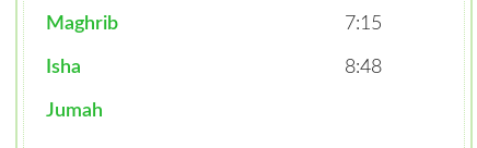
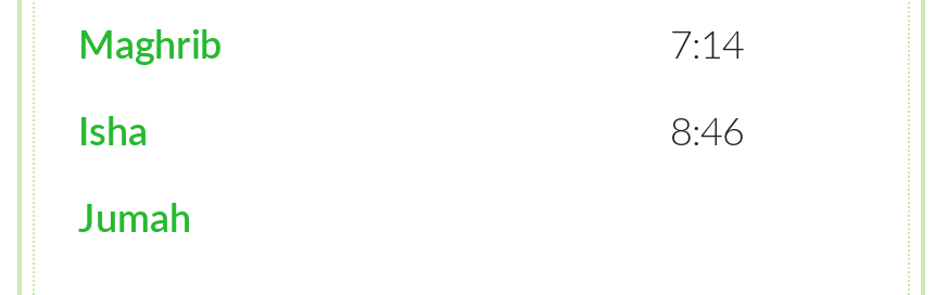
[344,14,381,34] 7:15 -> [670,28,744,67] 7:14
[344,58,381,77] 8:48 -> [670,115,744,154] 8:46

